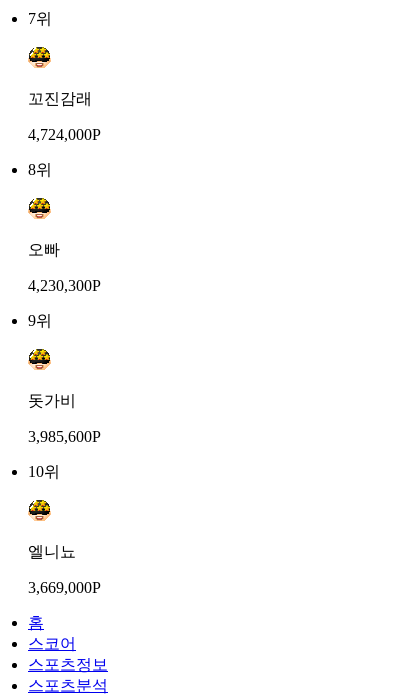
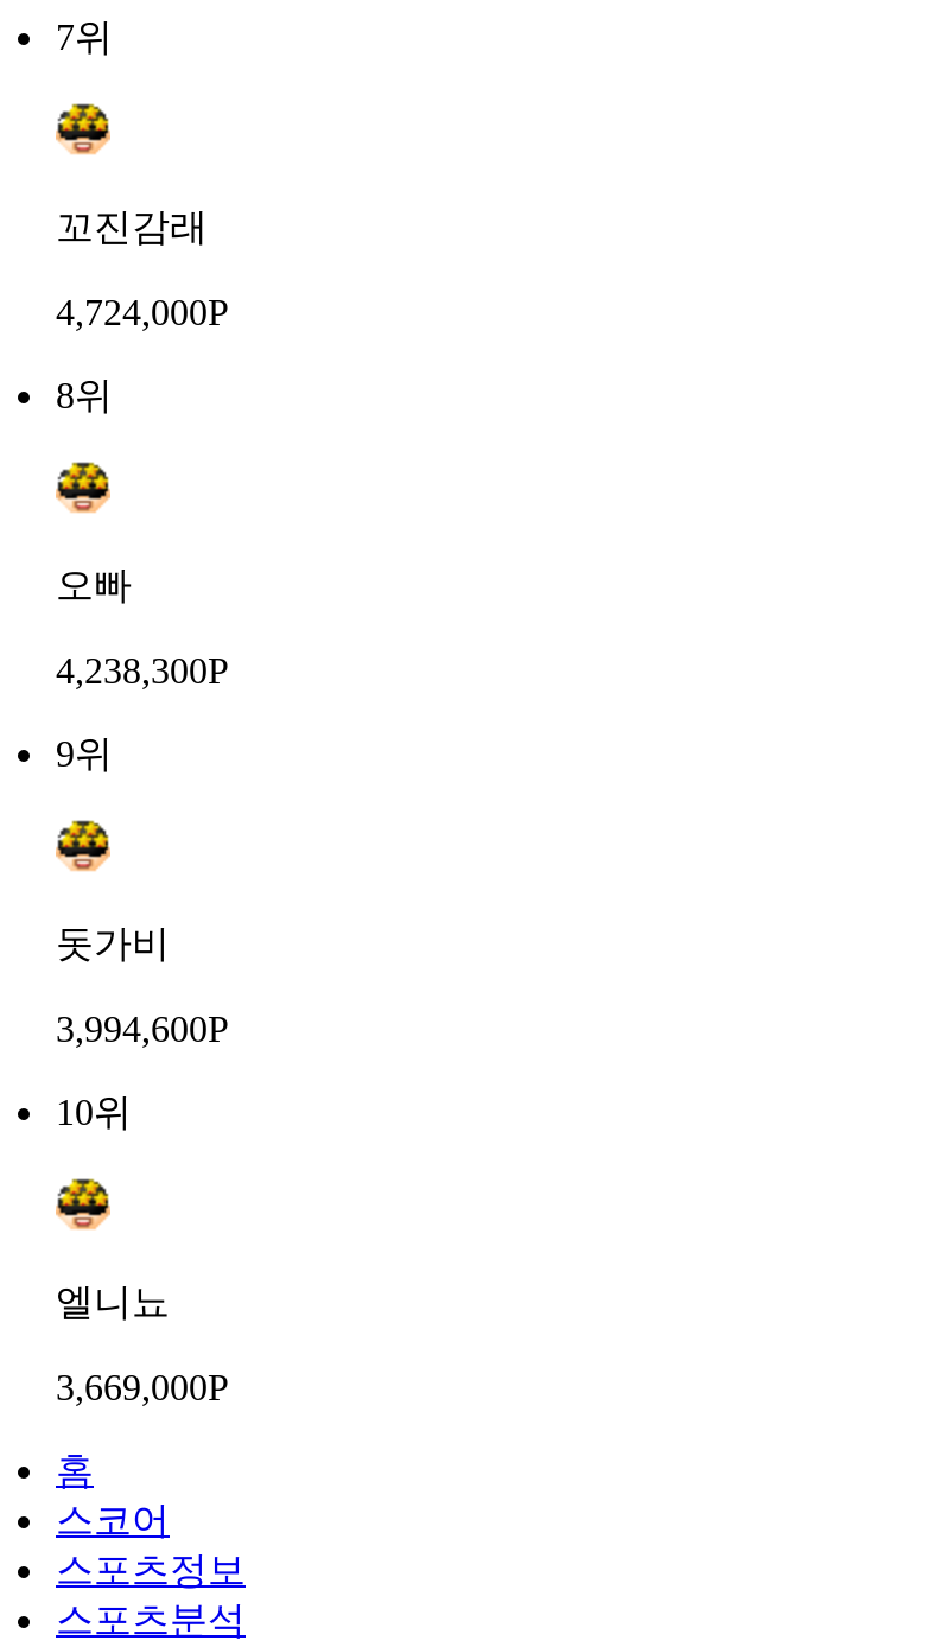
[28,277,101,294] 4,230,300P -> [56,651,229,692] 4,238,300P
[28,428,101,445] 3,985,600P -> [56,1010,229,1050] 3,994,600P

